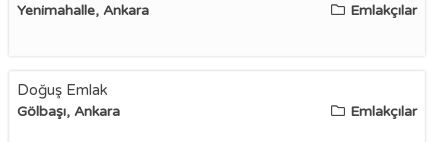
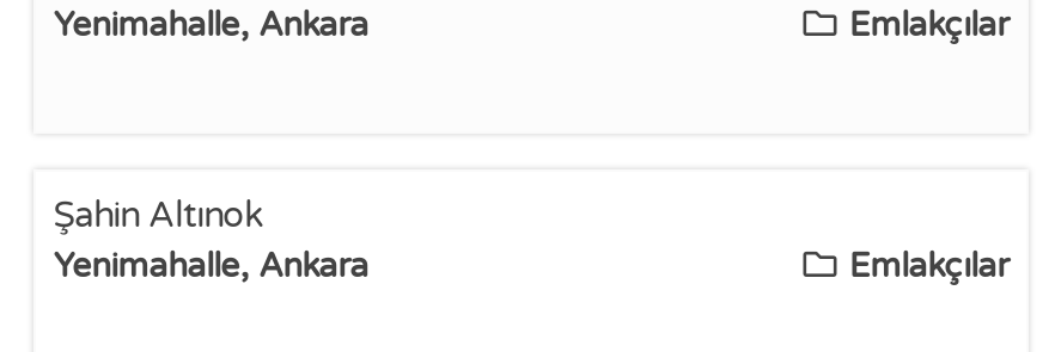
[17,81,120,120] Doğuş Emlak | Gölbaşı, Ankara -> [53,193,369,286] Şahin Altınok | Yenimahalle, Ankara

